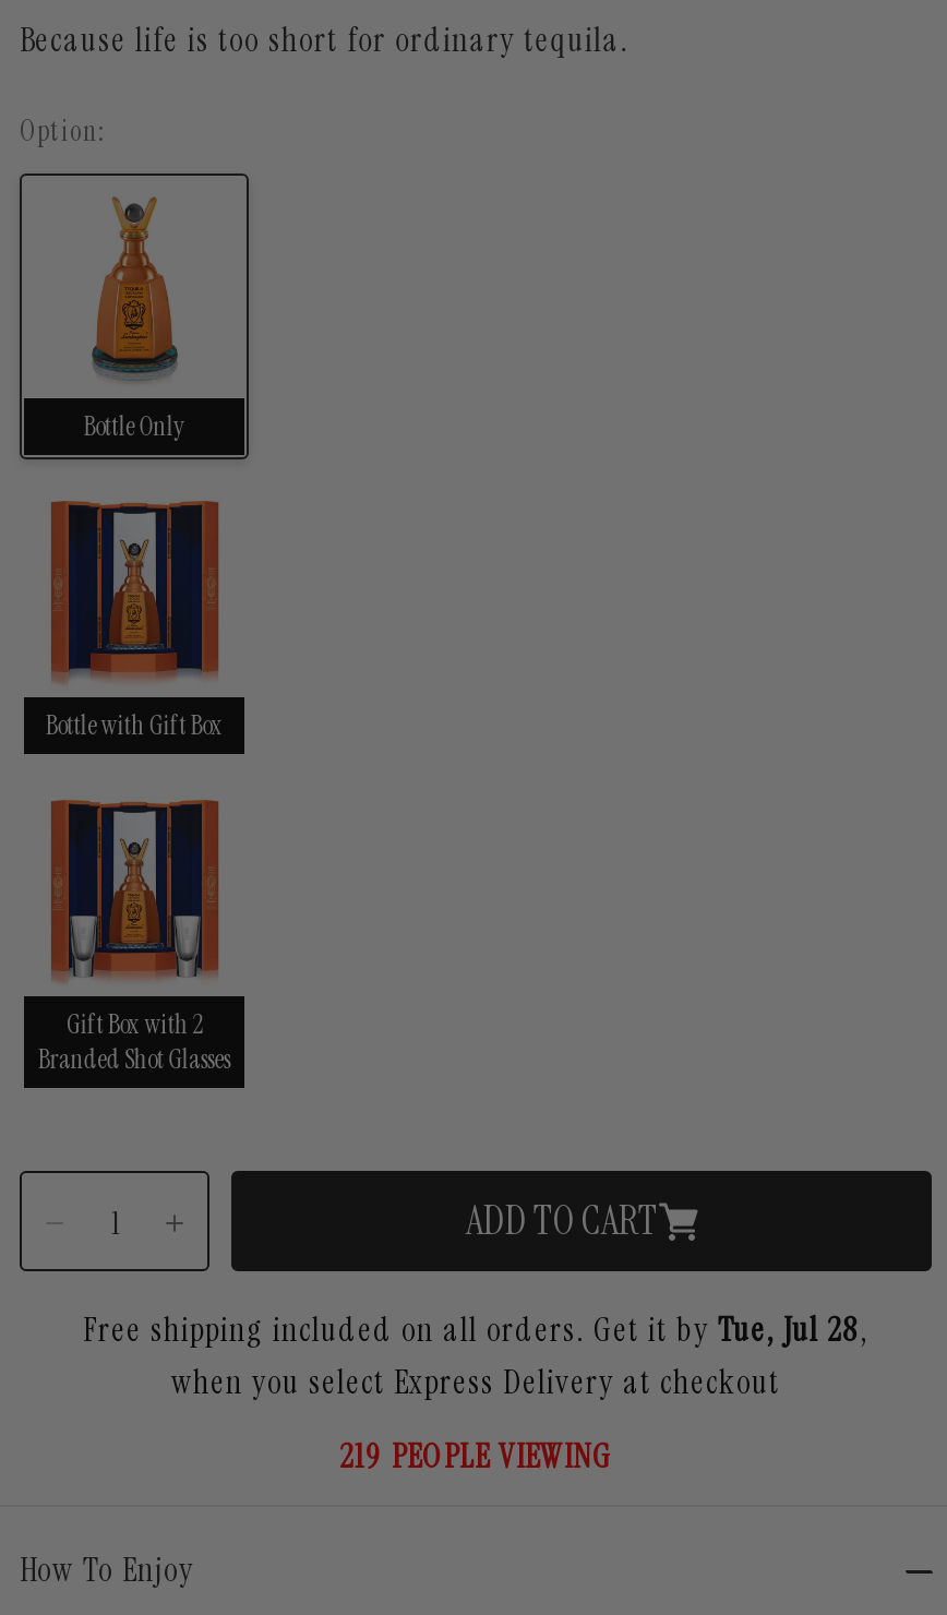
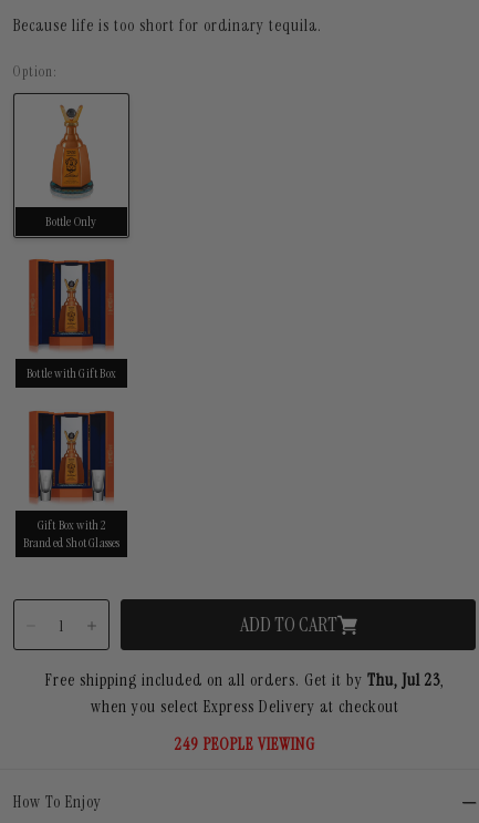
[83,1308,868,1352] Free shipping included on all orders. Get it by Tue, Jul 28, -> [45,669,444,691] Free shipping included on all orders. Get it by Thu, Jul 23,
[339,1435,612,1479] 219 PEOPLE VIEWING -> [174,733,315,755] 249 PEOPLE VIEWING

